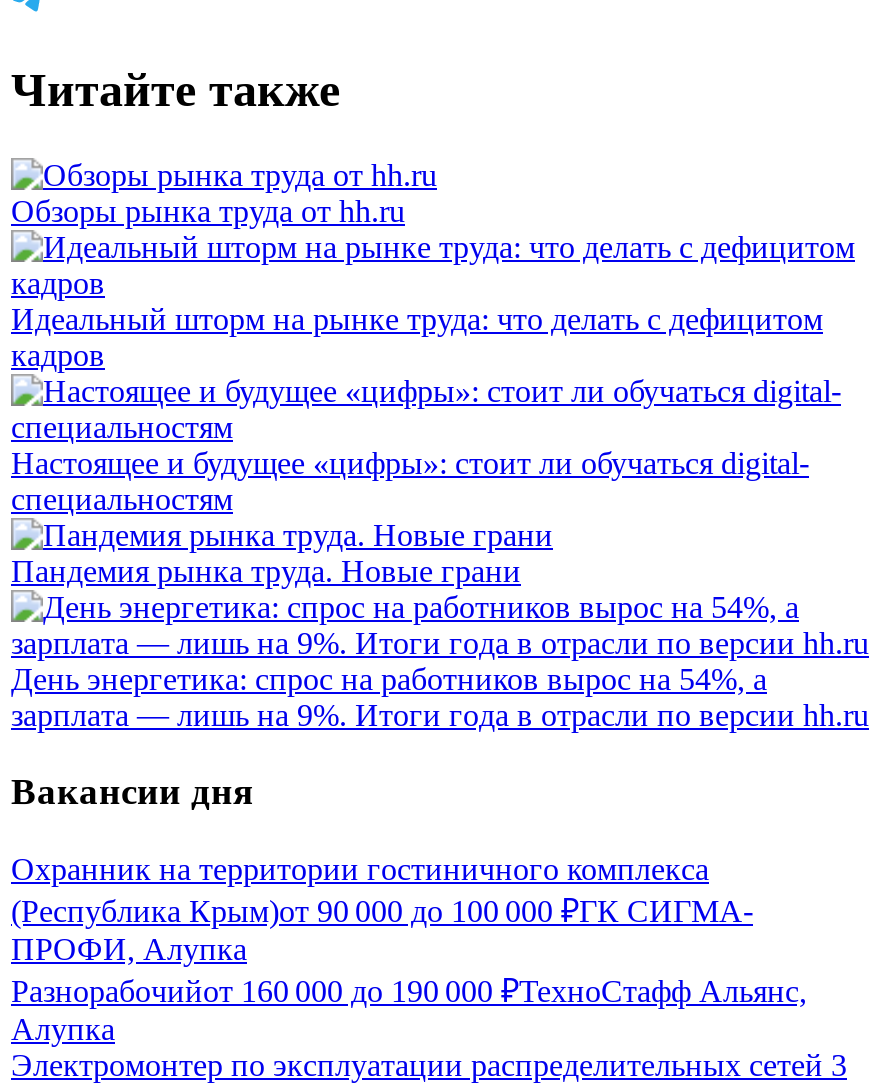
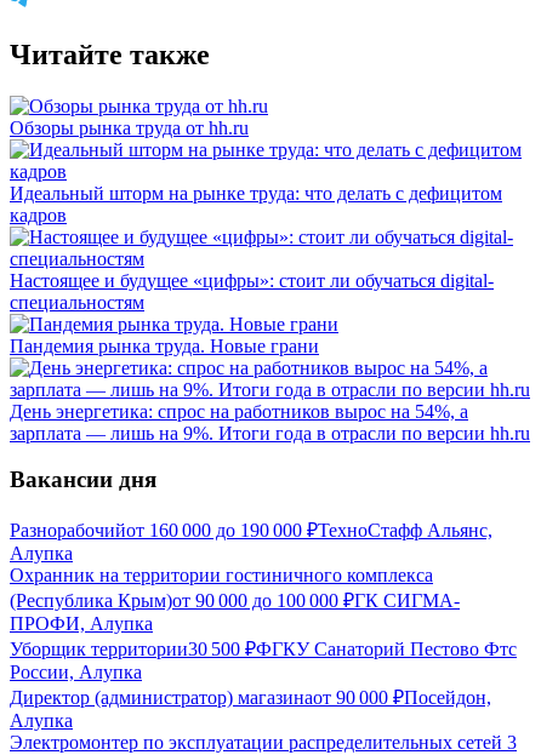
none -> [10,543,73,564] Алупка
moved [11,974,807,1008] -> [10,520,492,541]: Разнорабочийот 160 000 до 190 000 ₽ТехноСтафф Альянс,
none -> [10,639,517,708] Уборщик территории30 500 ₽ФГКУ Санаторий Пестово Фтс | России, Алупка | Директор (администратор) магазинаот 90 000 ₽Посейдон,

